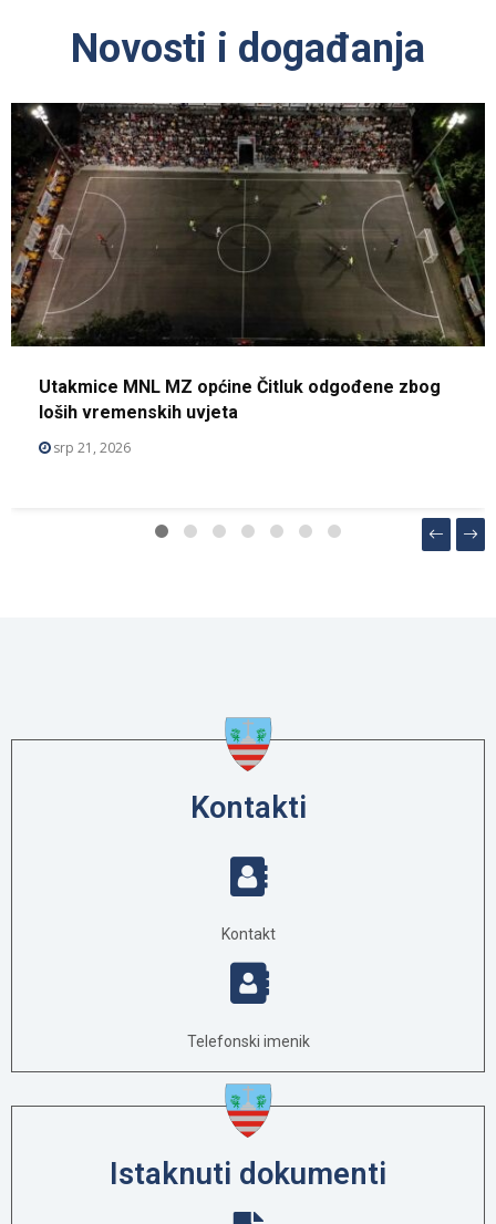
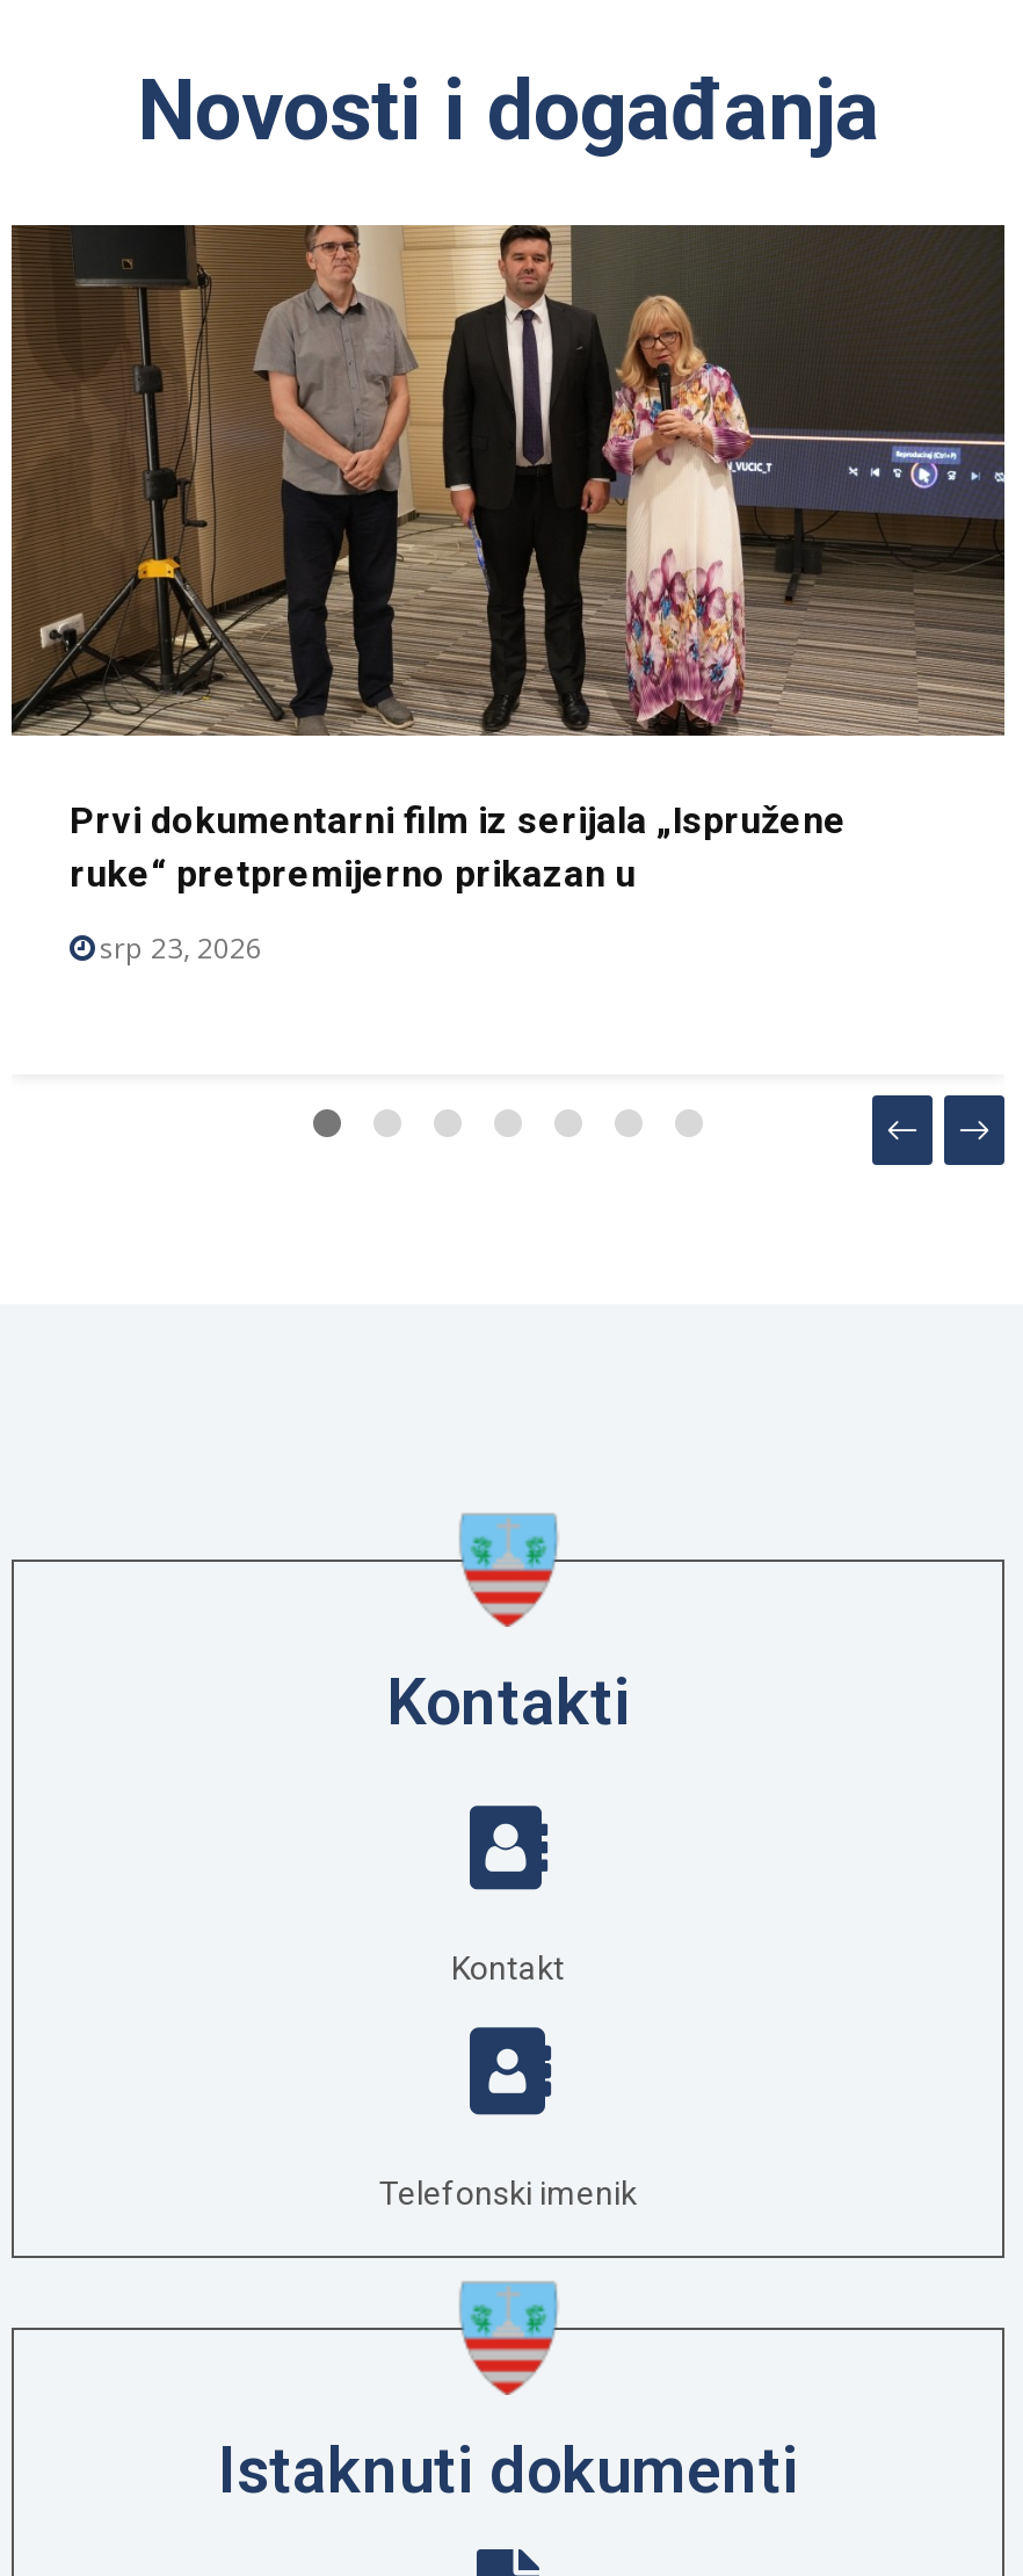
[11,102,486,423] [image] | Utakmice MNL MZ općine Čitluk odgođene zbog | loših vremenskih uvjeta -> [12,225,1007,896] [image] | Prvi dokumentarni film iz serijala „Ispružene | ruke“ pretpremijerno prikazan u
[50,438,131,457] srp 21, 2026 -> [93,928,262,968] srp 23, 2026

